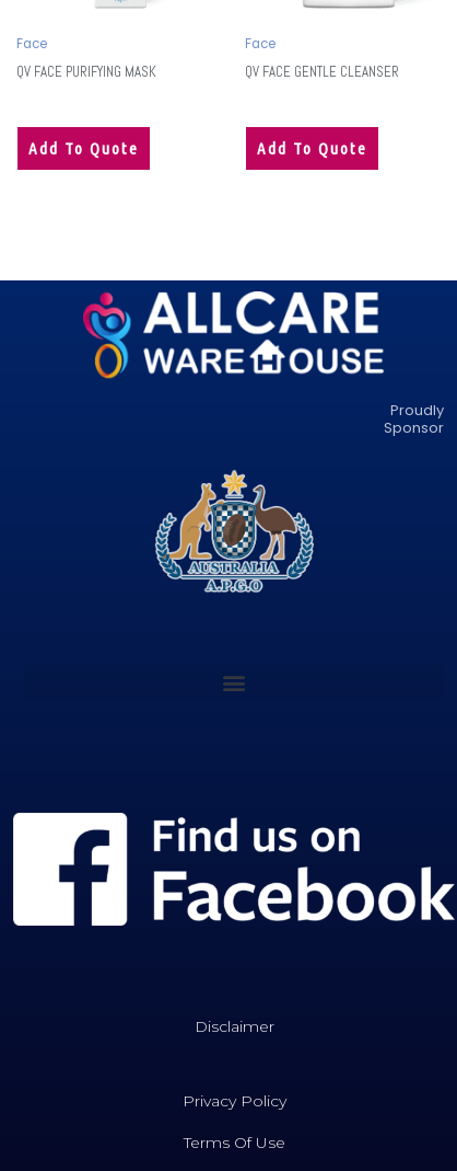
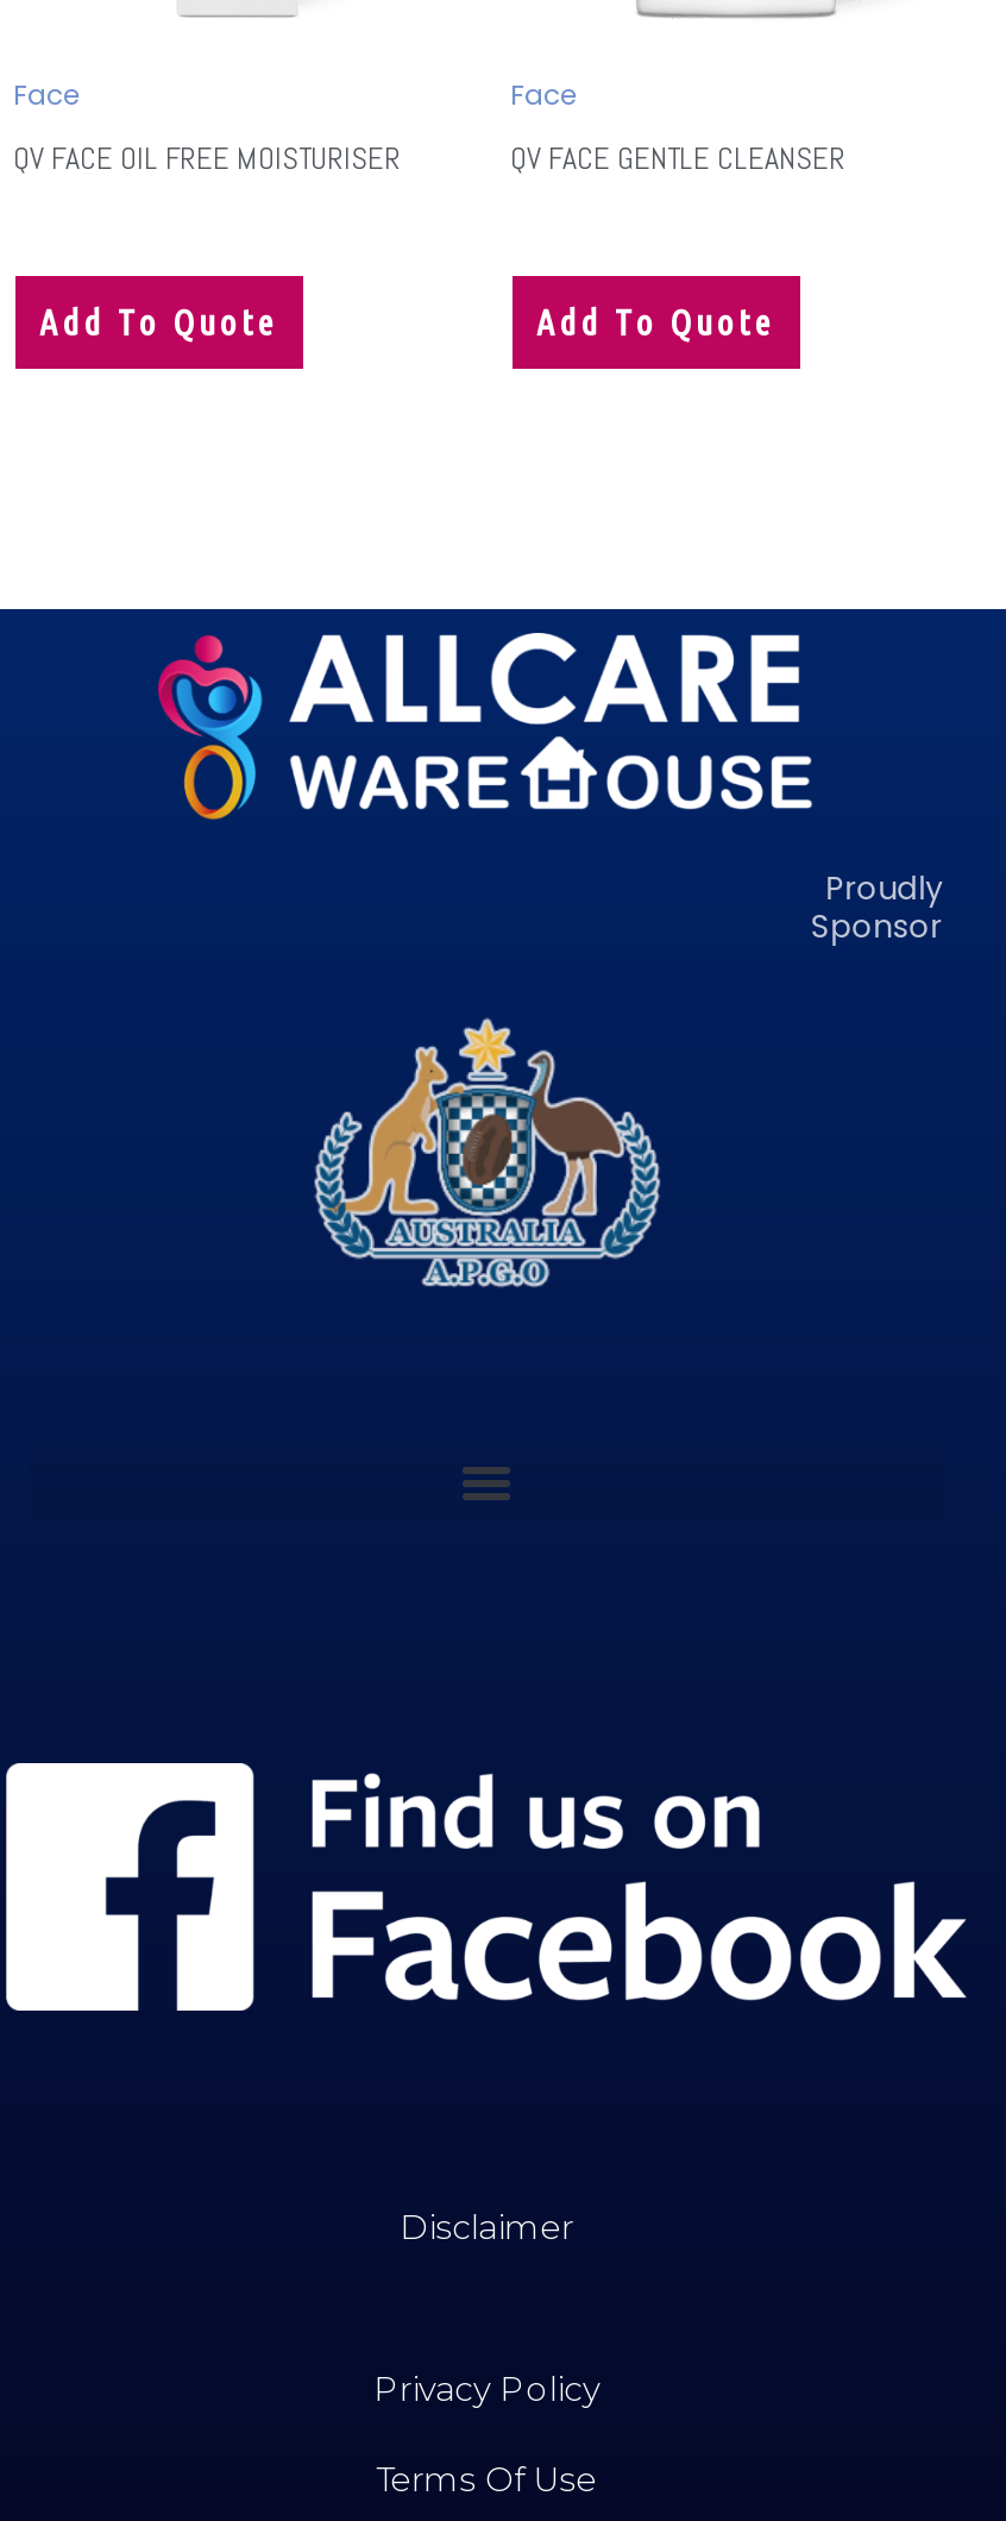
[16,63,156,82] QV FACE PURIFYING MASK -> [13,137,401,177] QV FACE OIL FREE MOISTURISER

